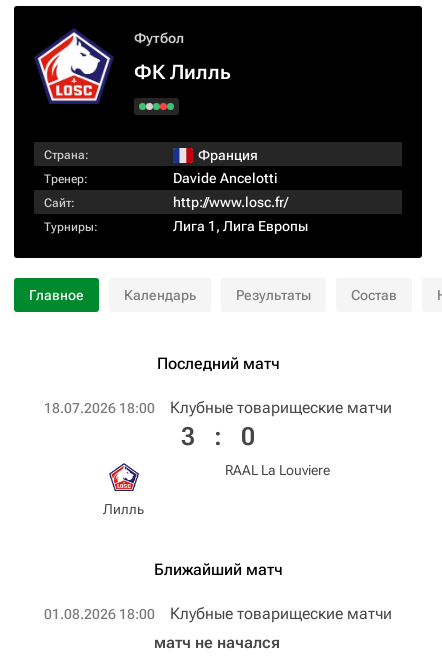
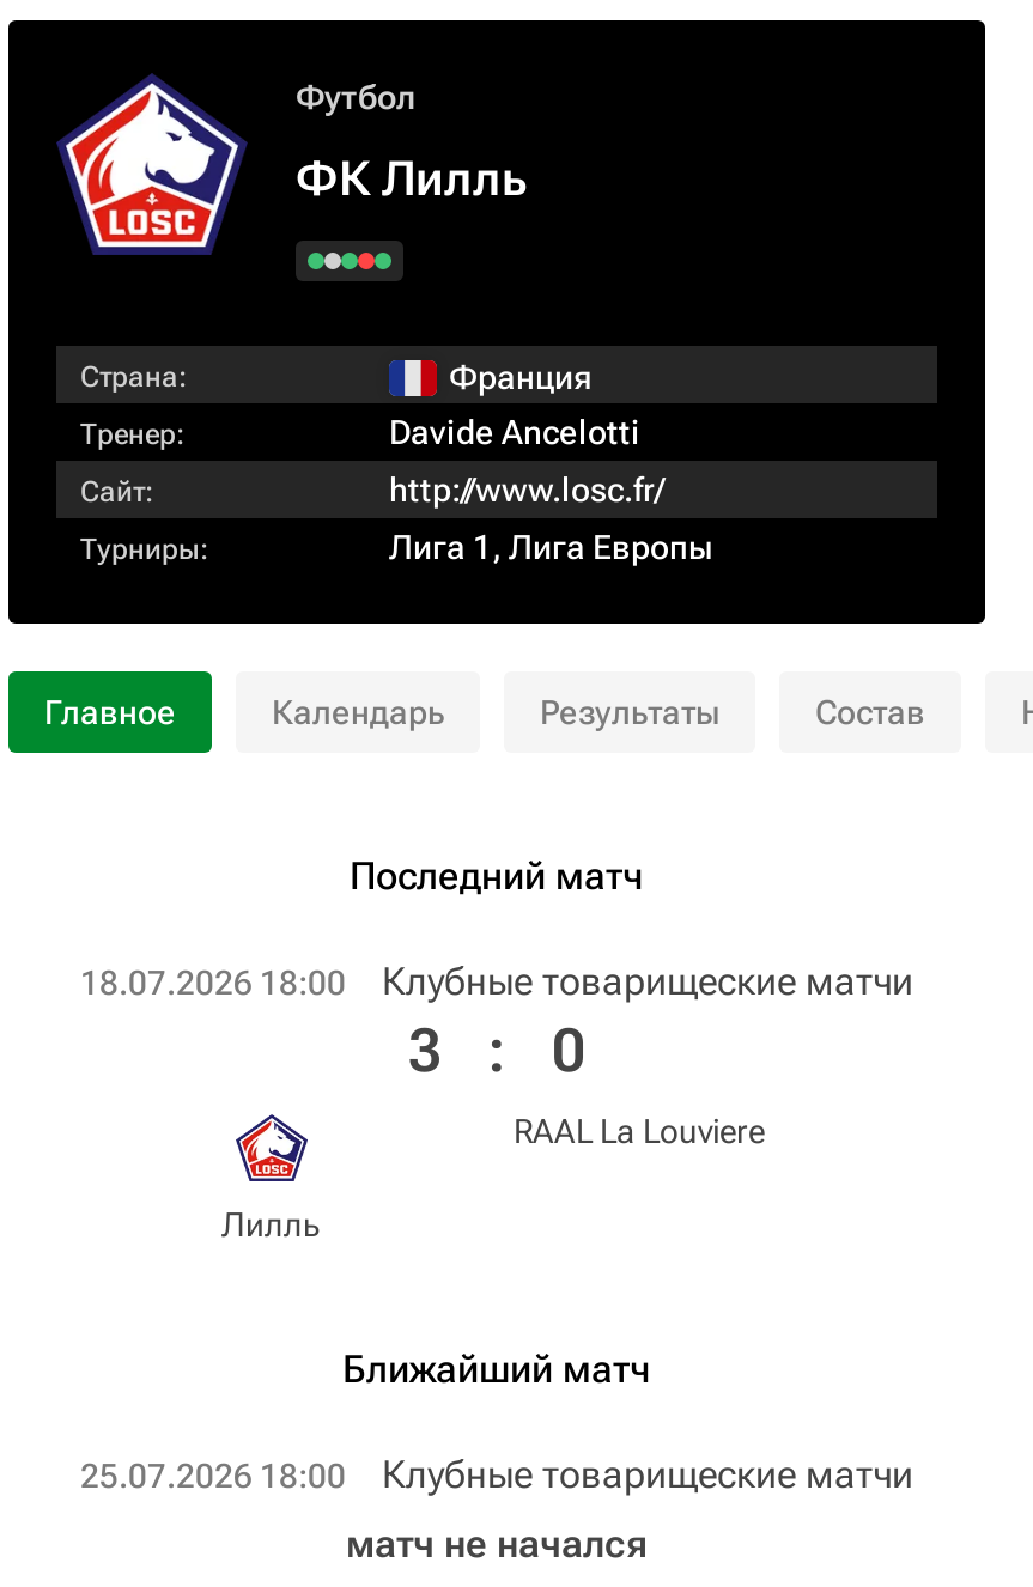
[44,604,392,623] 01.08.2026 18:00 Клубные товарищеские матчи -> [80,1452,913,1497] 25.07.2026 18:00 Клубные товарищеские матчи

